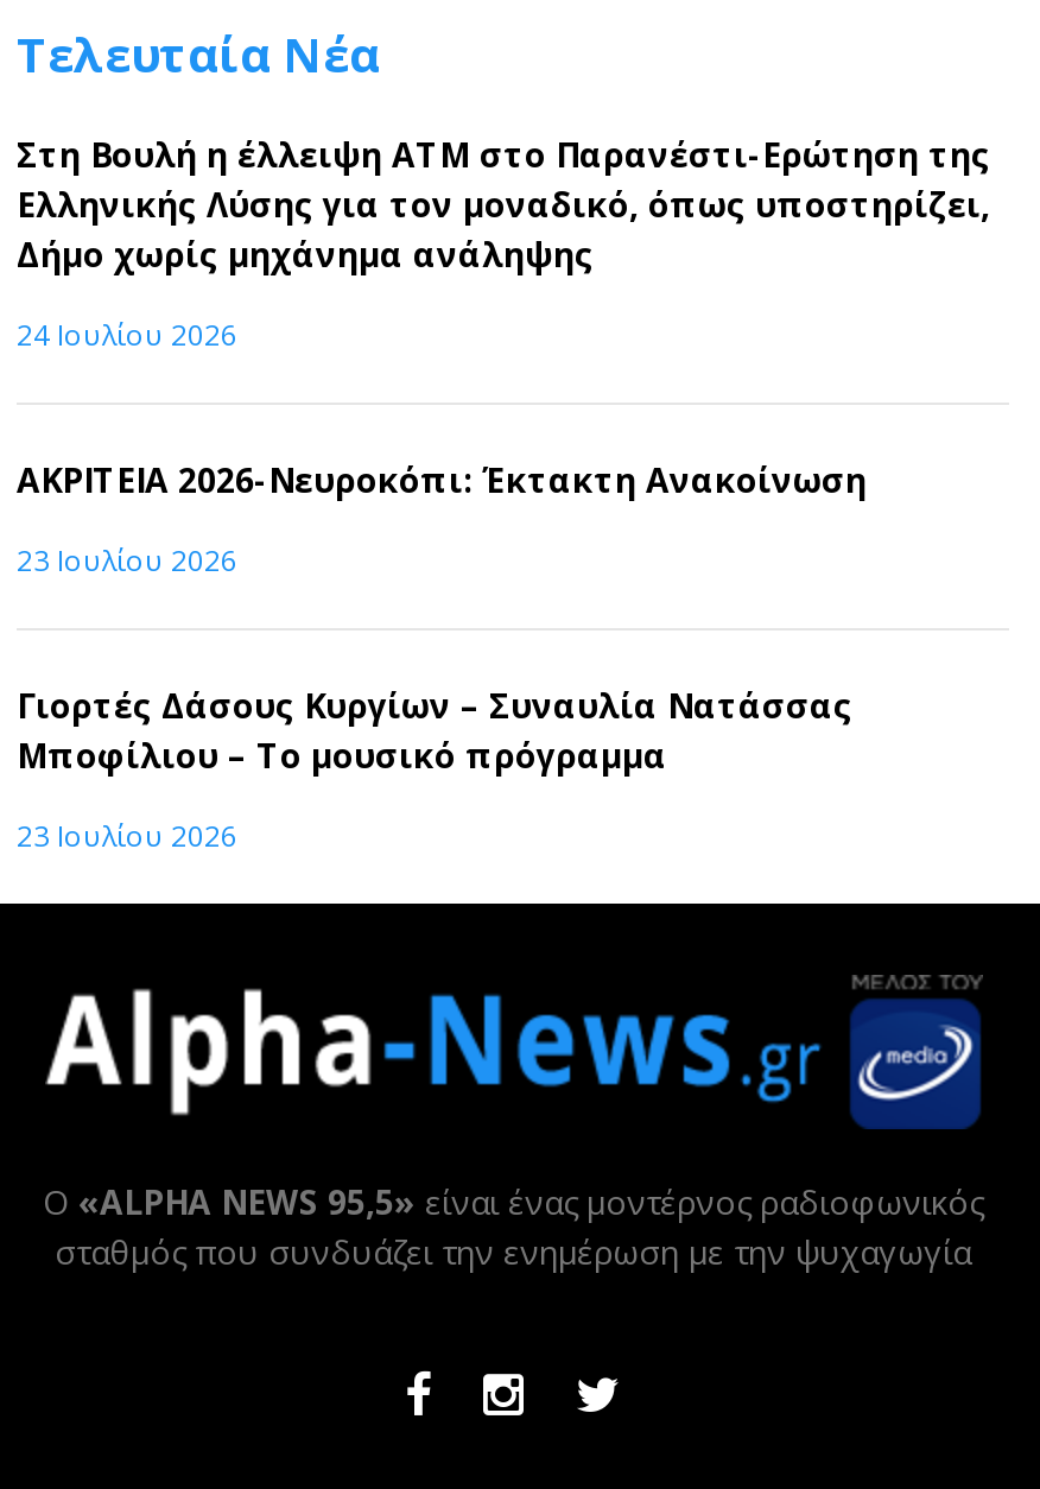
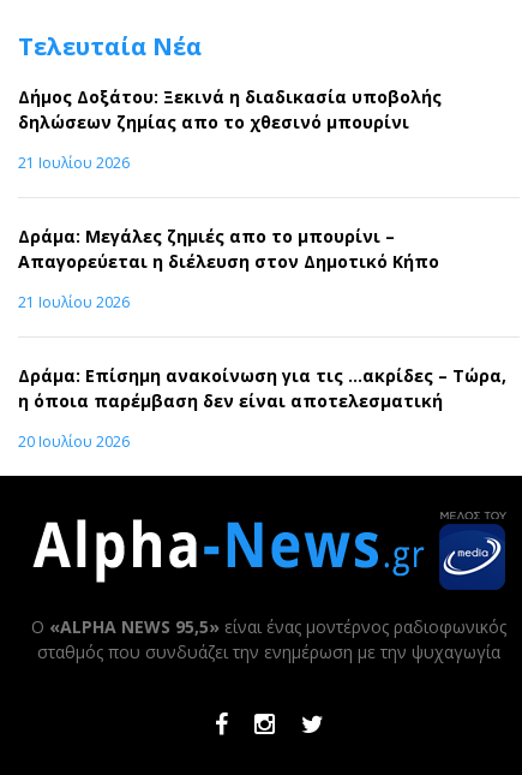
[17,132,990,277] Στη Βουλή η έλλειψη ATM στο Παρανέστι-Ερώτηση της | Ελληνικής Λύσης για τον μοναδικό, όπως υποστηρίζει, | Δήμο χωρίς μηχάνημα ανάληψης -> [18,86,442,134] Δήμος Δοξάτου: Ξεκινά η διαδικασία υποβολής | δηλώσεων ζημίας απο το χθεσινό μπουρίνι
[17,315,237,356] 24 Ιουλίου 2026 -> [18,153,130,173] 21 Ιουλίου 2026
[17,458,867,503] ΑΚΡΙΤΕΙΑ 2026-Νευροκόπι: Έκτακτη Ανακοίνωση -> [18,225,439,273] Δράμα: Μεγάλες ζημιές απο το μπουρίνι – | Απαγορεύεται η διέλευση στον Δημοτικό Κήπο
[17,541,237,581] 23 Ιουλίου 2026 -> [18,292,130,313] 21 Ιουλίου 2026
[17,683,852,778] Γιορτές Δάσους Κυργίων – Συναυλία Νατάσσας | Μποφίλιου – Το μουσικό πρόγραμμα -> [18,364,506,412] Δράμα: Επίσημη ανακοίνωση για τις …ακρίδες – Τώρα, | η όποια παρέμβαση δεν είναι αποτελεσματική
[17,816,237,857] 23 Ιουλίου 2026 -> [18,432,130,452] 20 Ιουλίου 2026

